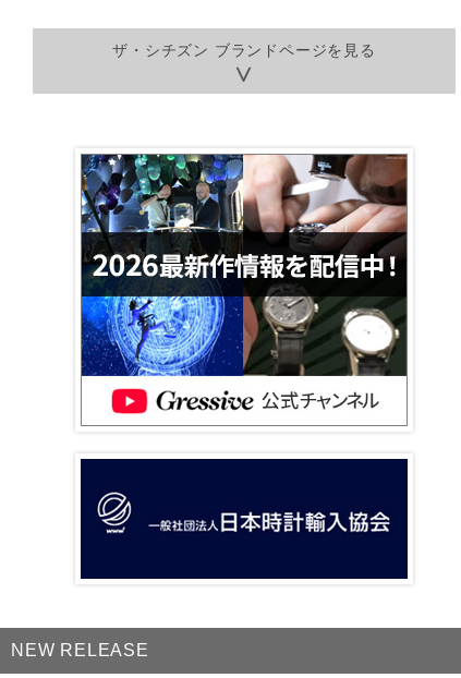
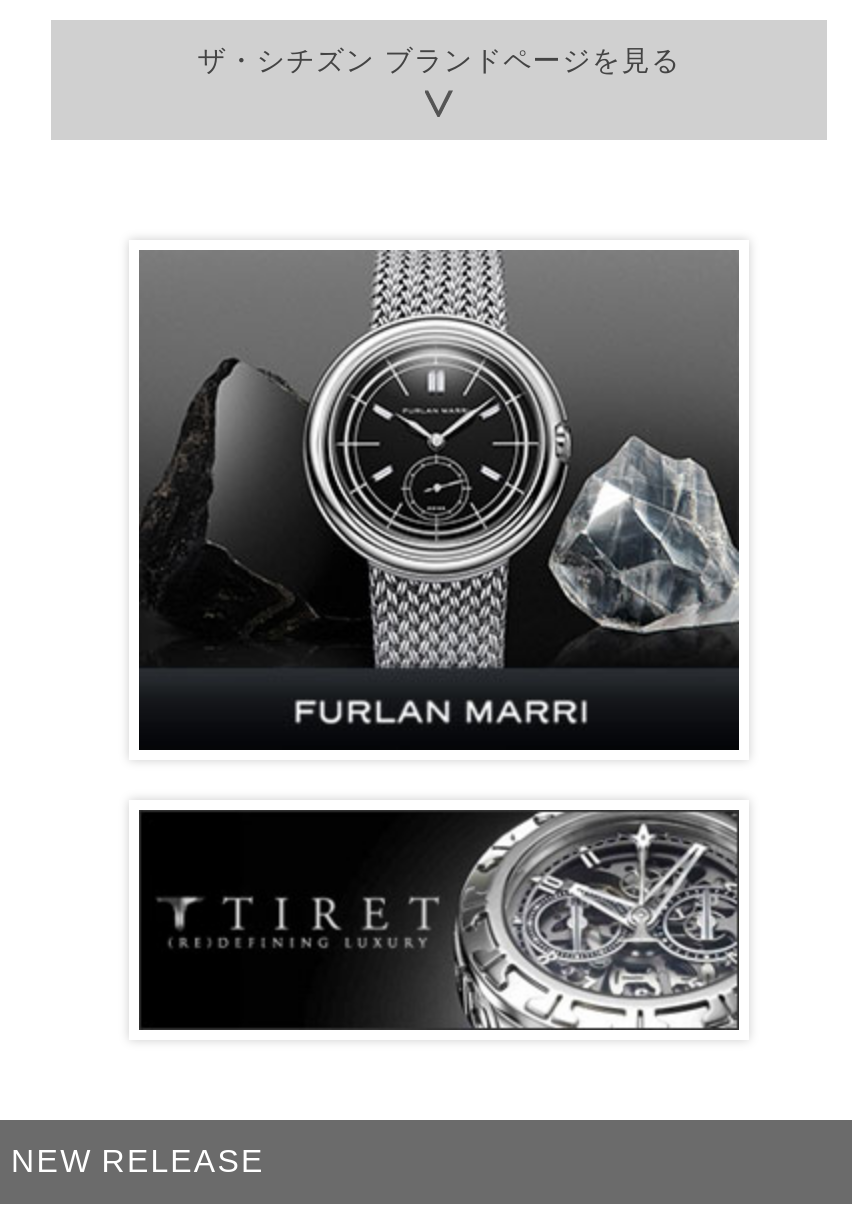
[80,154,408,425] [image] -> [137,250,739,750] [image]
[82,459,408,579] [image] -> [141,808,739,1032] [image]

